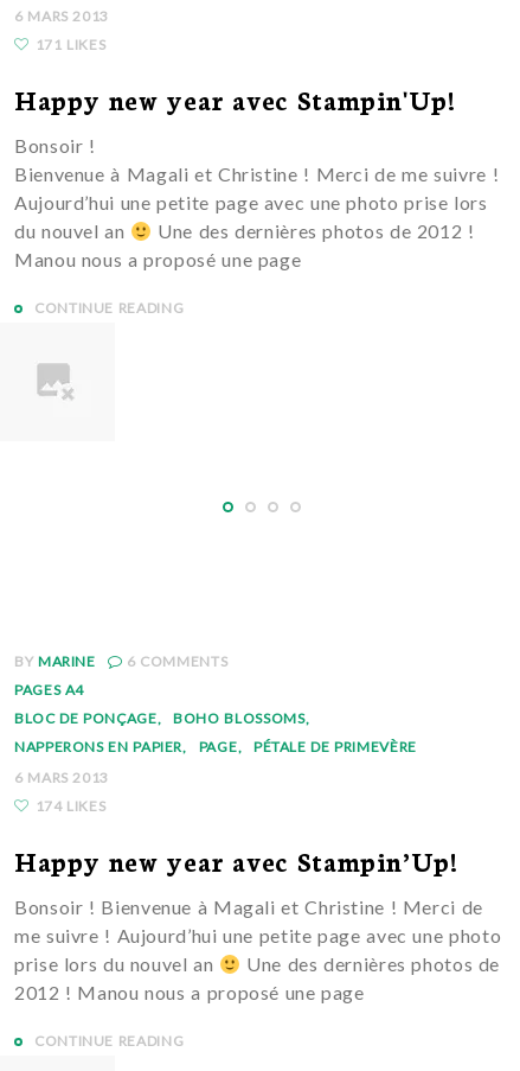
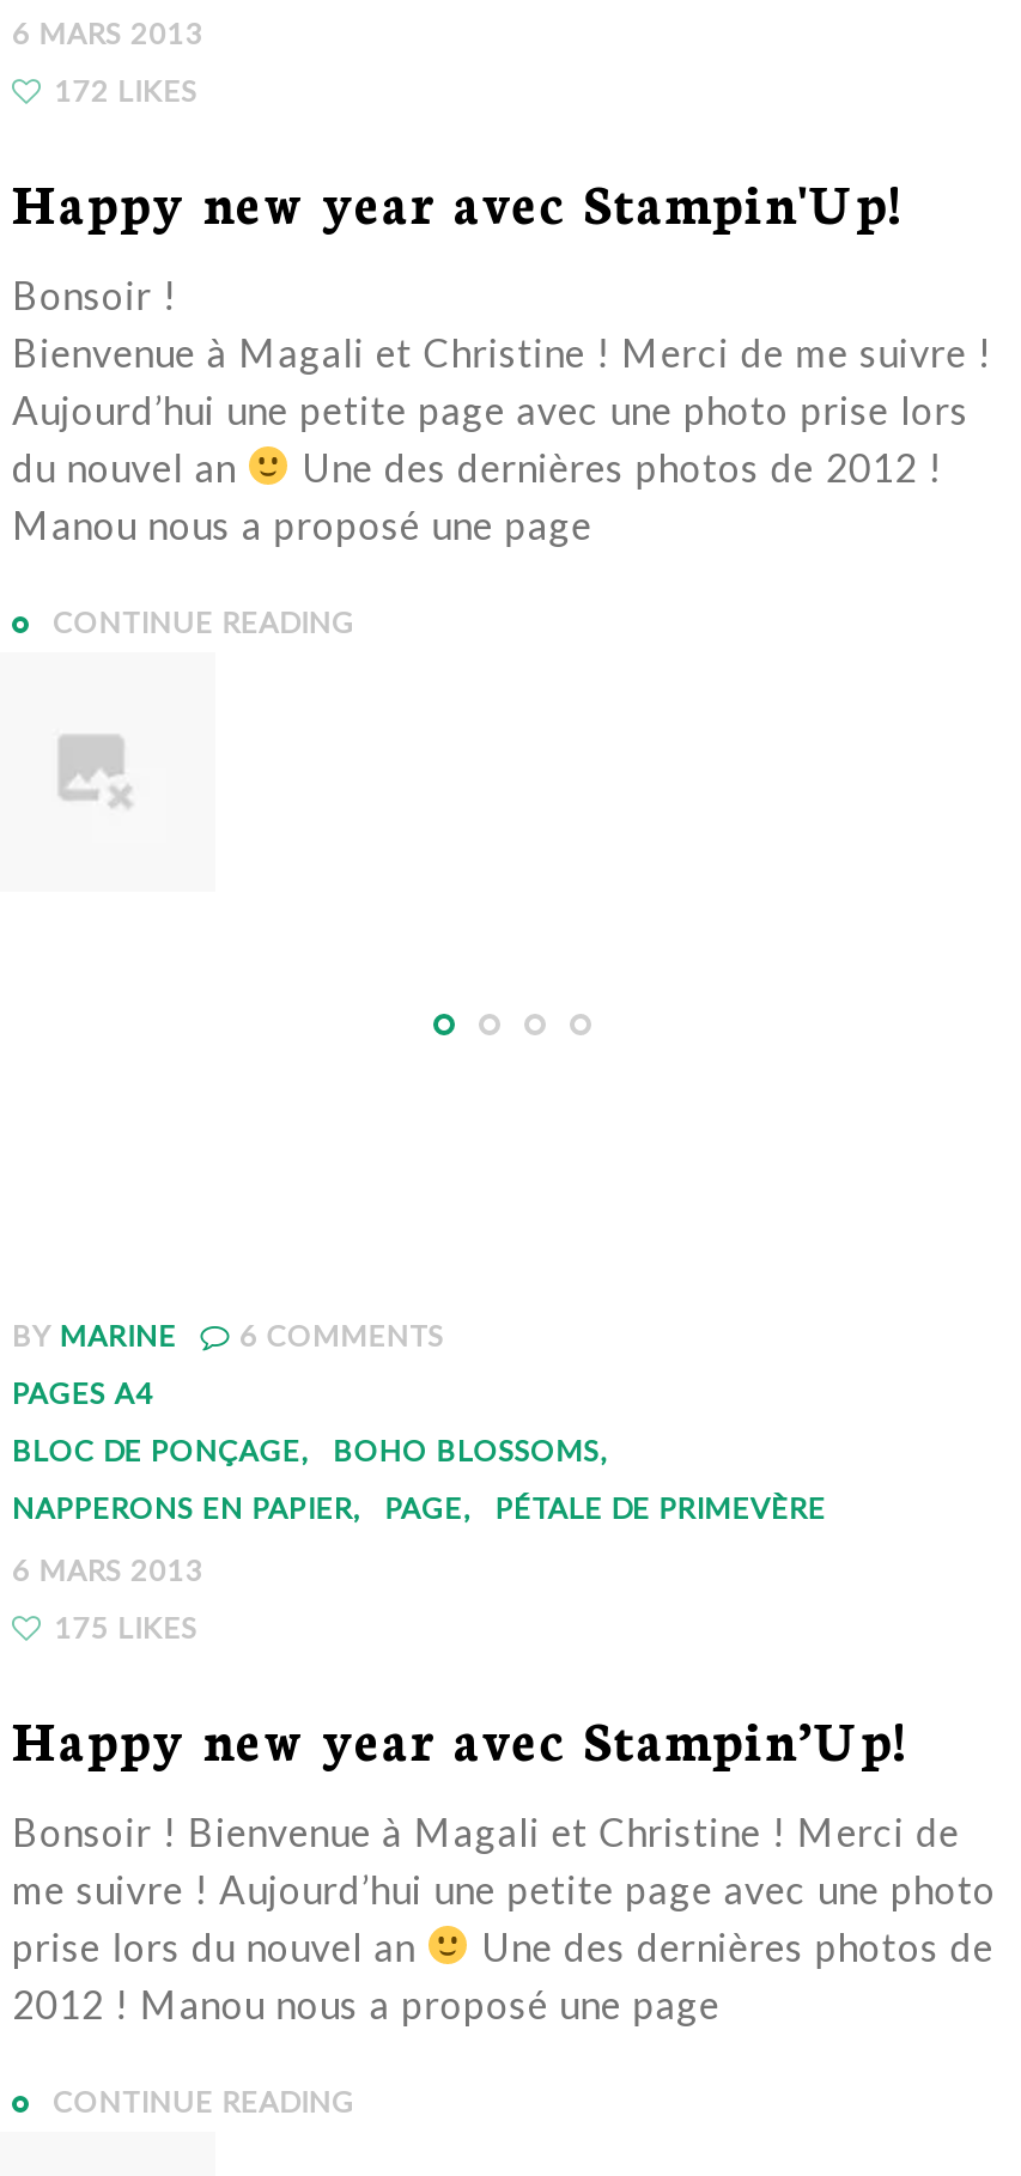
[35,36,106,53] 171 LIKES -> [54,72,197,108] 172 LIKES
[35,797,106,815] 174 LIKES -> [54,1609,197,1645] 175 LIKES

